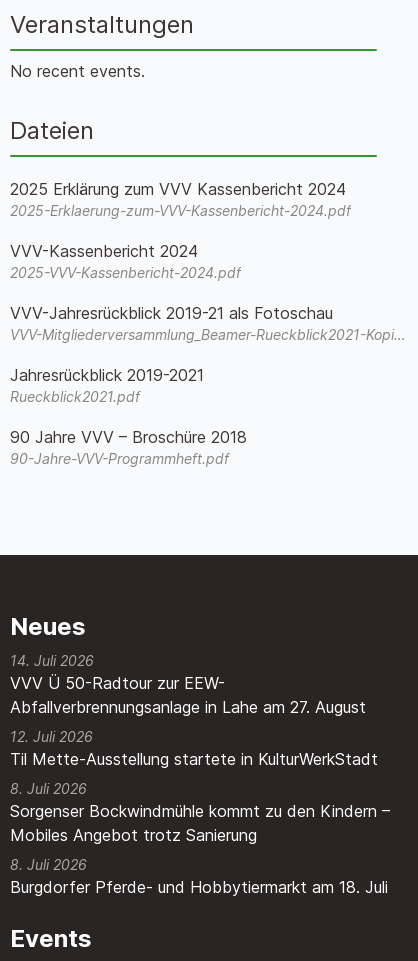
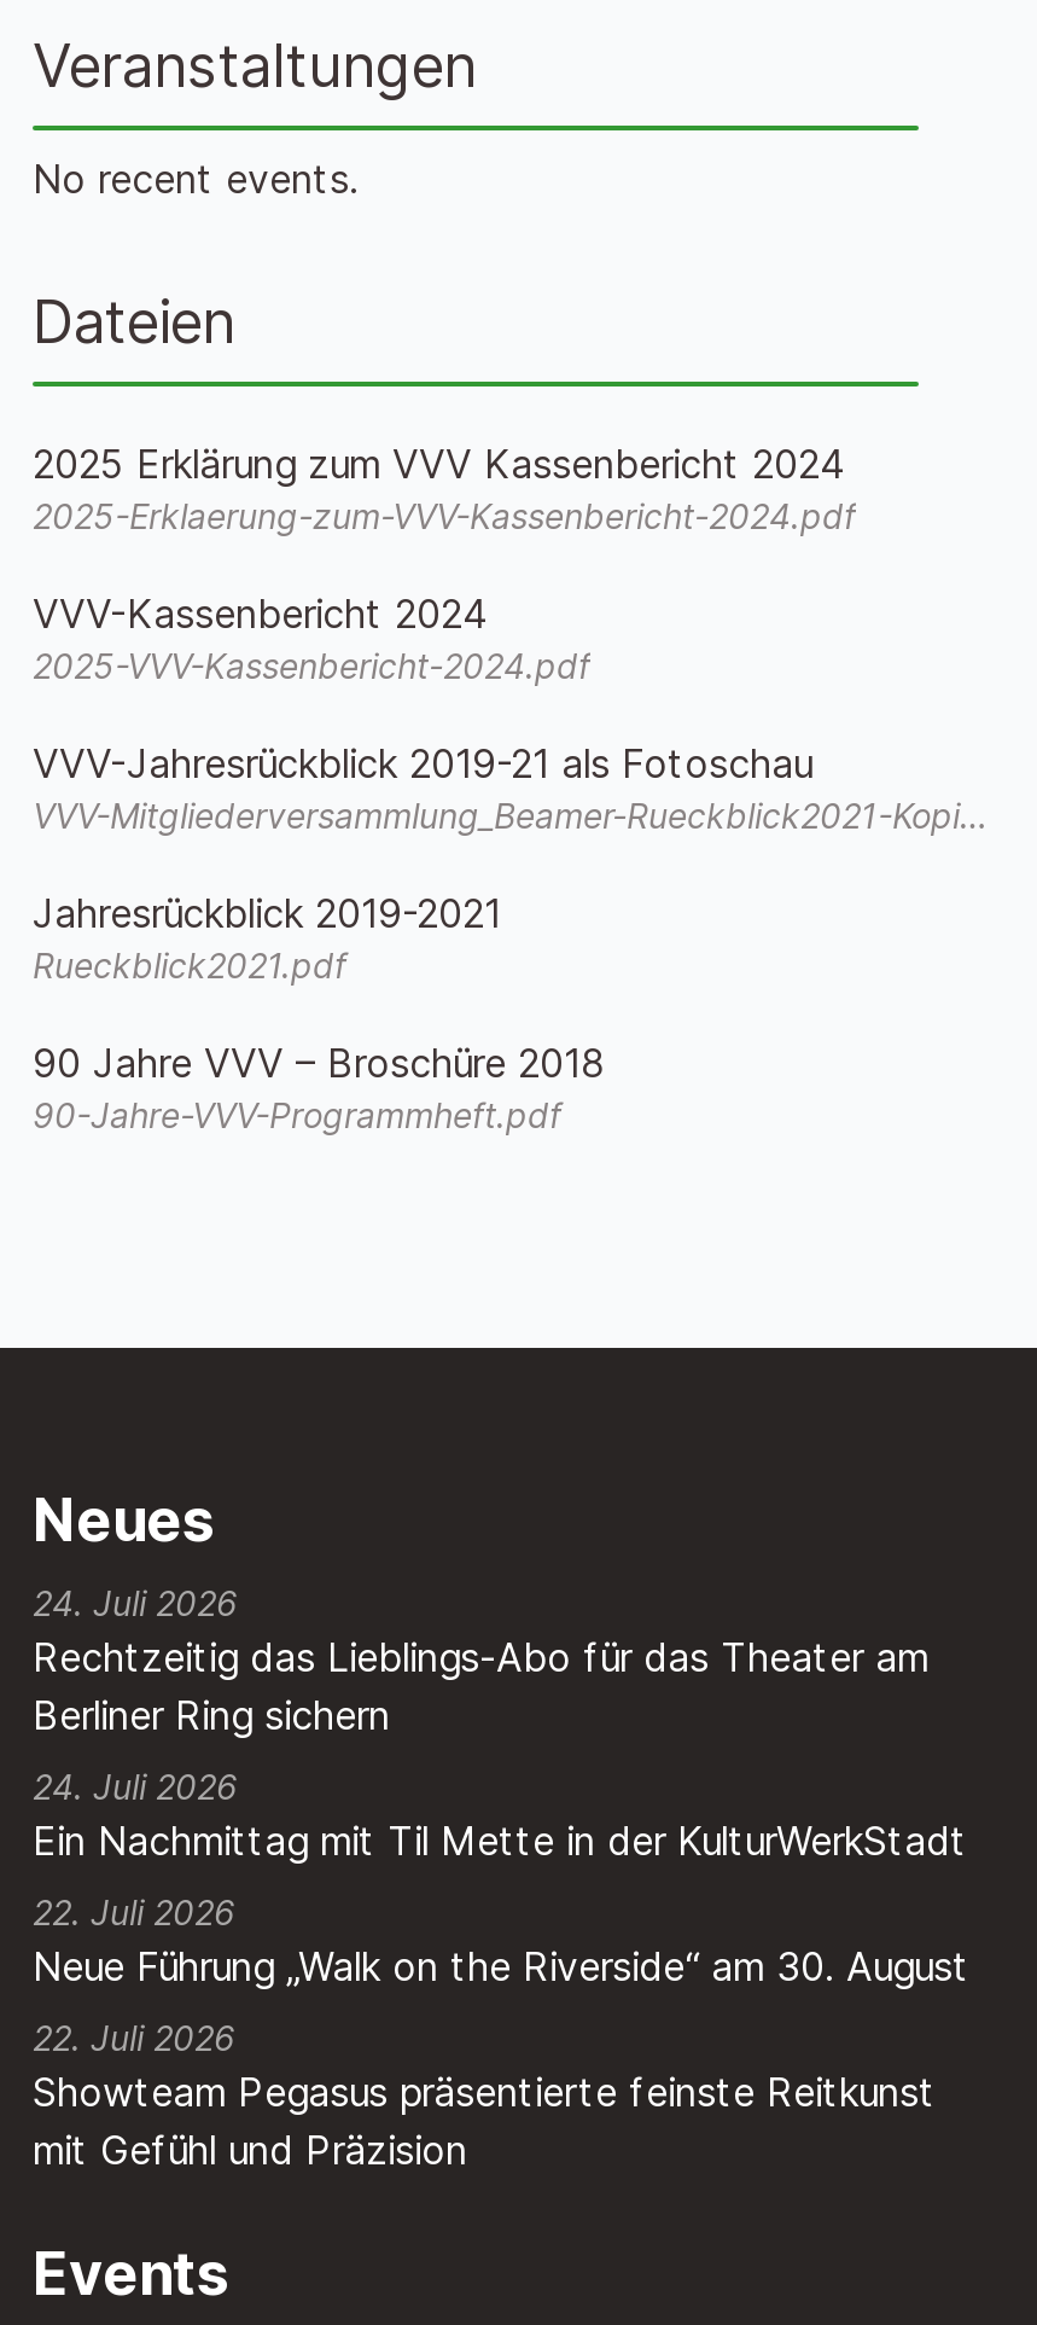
[10,652,94,669] 14. Juli 2026 -> [33,1584,238,1625] 24. Juli 2026
[10,673,366,717] VVV Ü 50-Radtour zur EEW- | Abfallverbrennungsanlage in Lahe am 27. August -> [33,1634,928,1741] Rechtzeitig das Lieblings-Abo für das Theater am | Berliner Ring sichern
[10,728,93,745] 12. Juli 2026 -> [33,1767,238,1808] 24. Juli 2026
[10,749,378,769] Til Mette-Ausstellung startete in KulturWerkStadt -> [33,1818,967,1866] Ein Nachmittag mit Til Mette in der KulturWerkStadt
[10,780,87,797] 8. Juli 2026 -> [33,1893,235,1934] 22. Juli 2026
[10,801,390,845] Sorgenser Bockwindmühle kommt zu den Kindern – | Mobiles Angebot trotz Sanierung -> [33,1944,969,1992] Neue Führung „Walk on the Riverside“ am 30. August
[10,856,87,873] 8. Juli 2026 -> [33,2018,235,2060] 22. Juli 2026
[10,877,388,897] Burgdorfer Pferde- und Hobbytiermarkt am 18. Juli -> [33,2069,936,2175] Showteam Pegasus präsentierte feinste Reitkunst | mit Gefühl und Präzision

